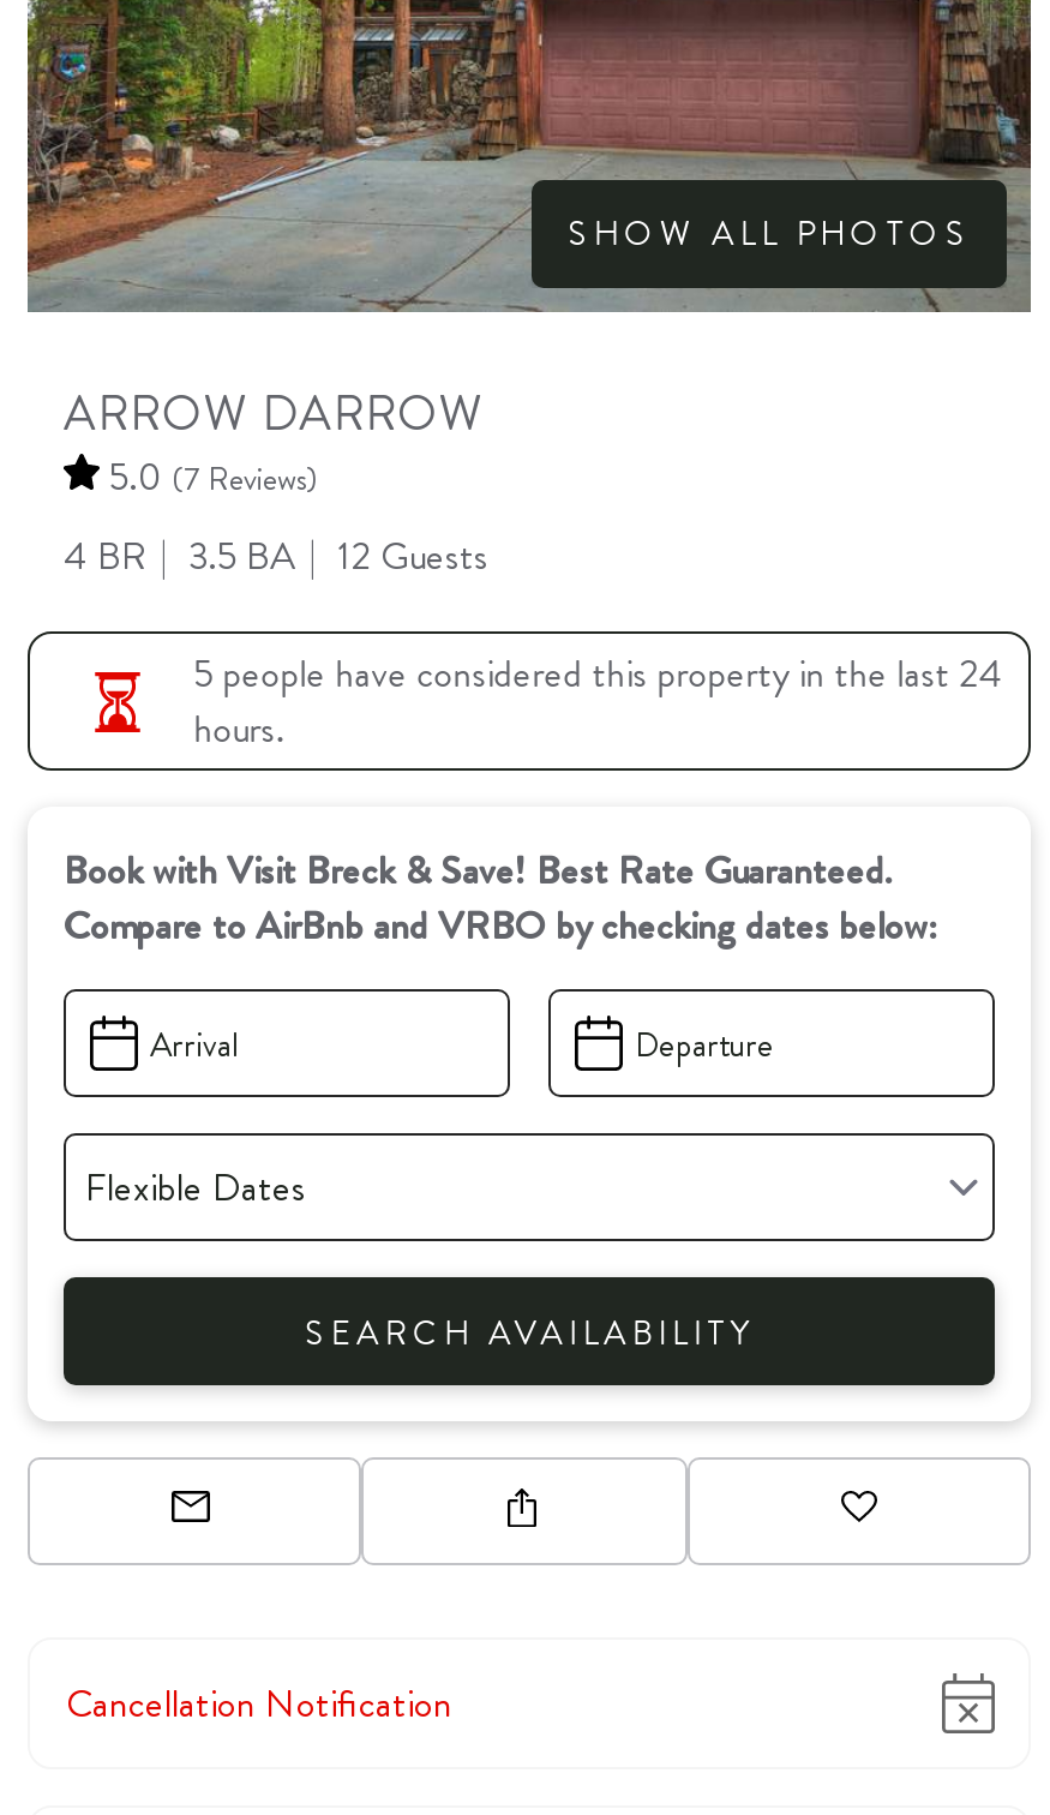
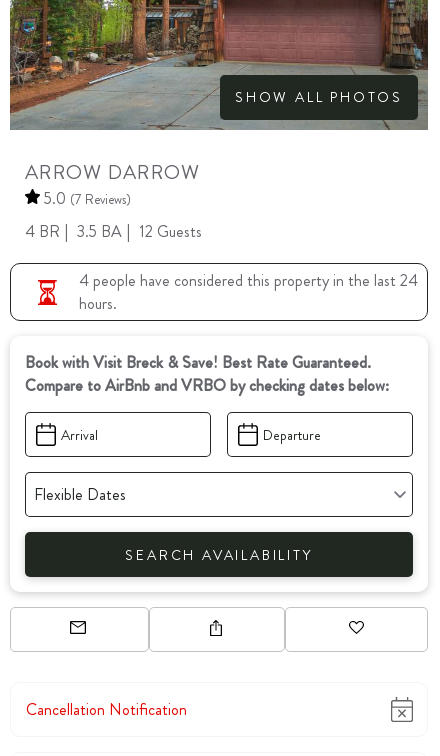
[194,645,1003,700] 5 people have considered this property in the last 24 -> [79,269,418,292] 4 people have considered this property in the last 24

